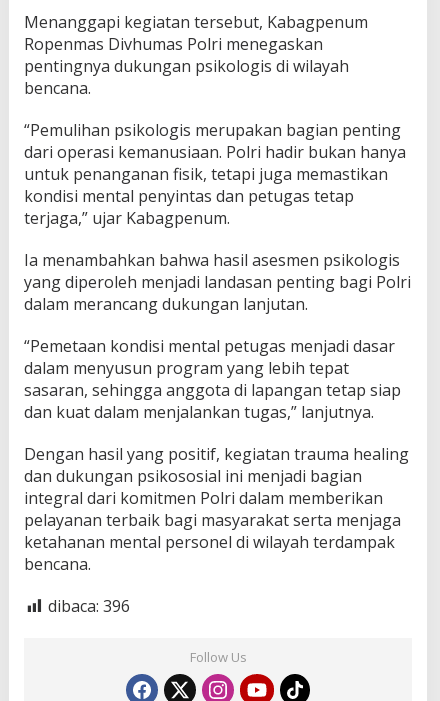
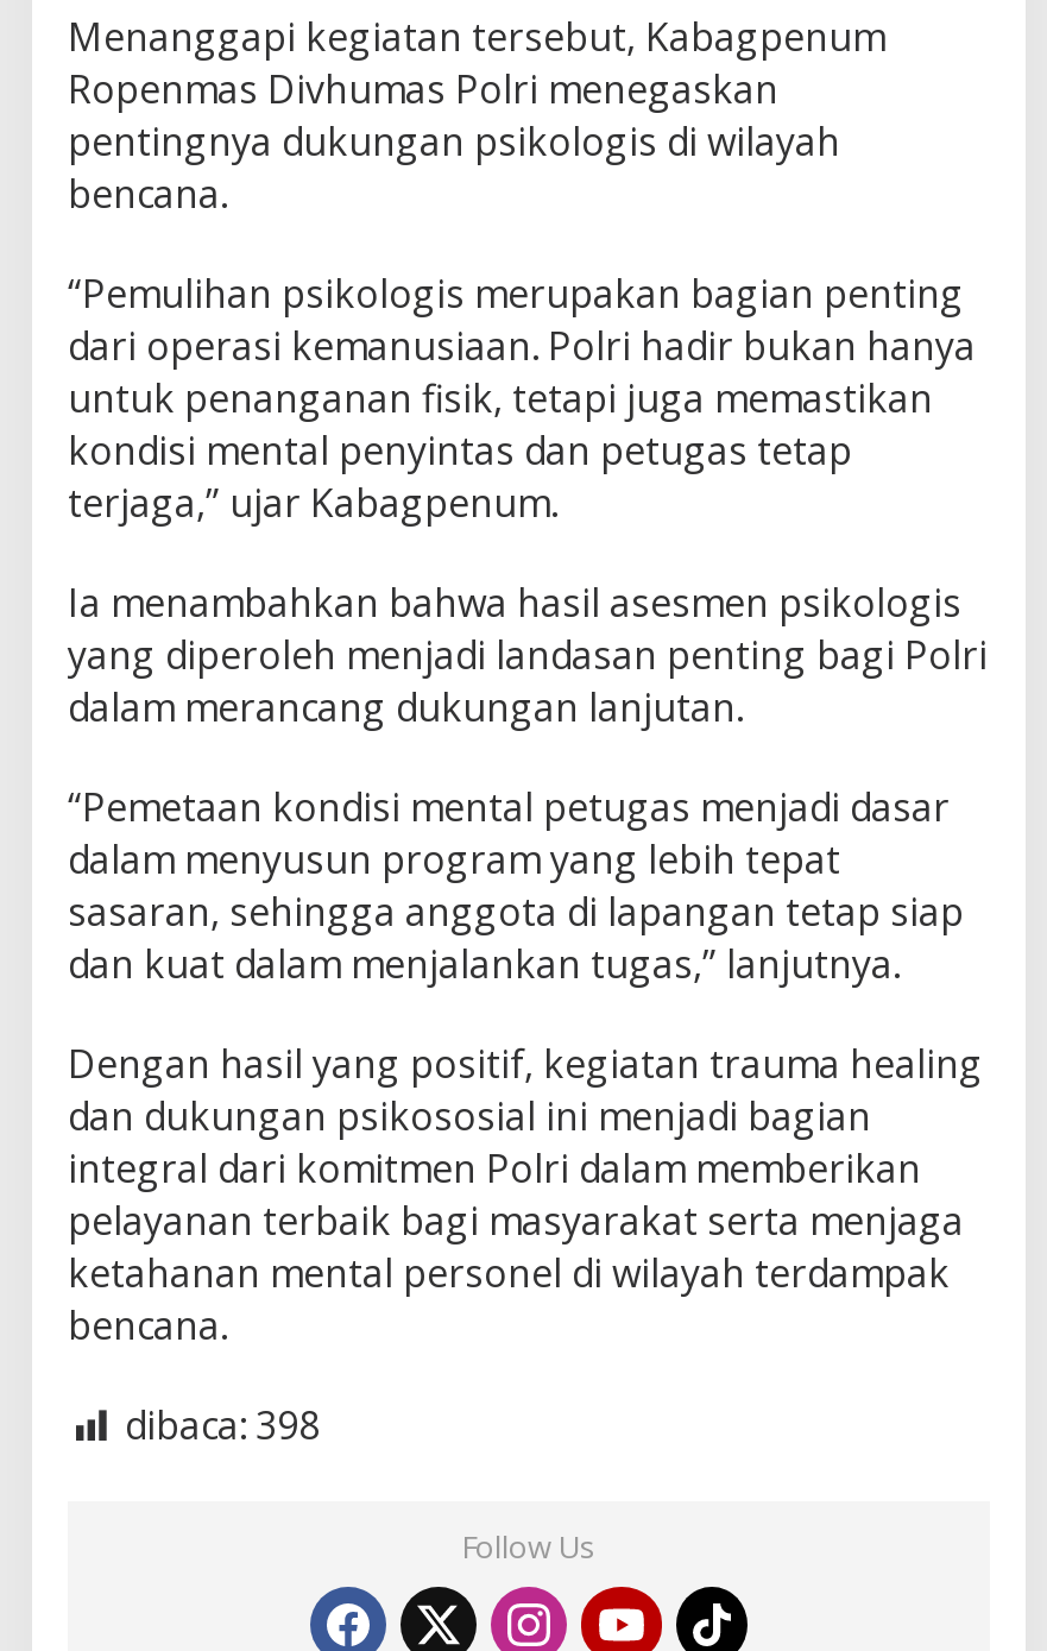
[48,595,130,617] dibaca: 396 -> [125,1399,320,1452] dibaca: 398

